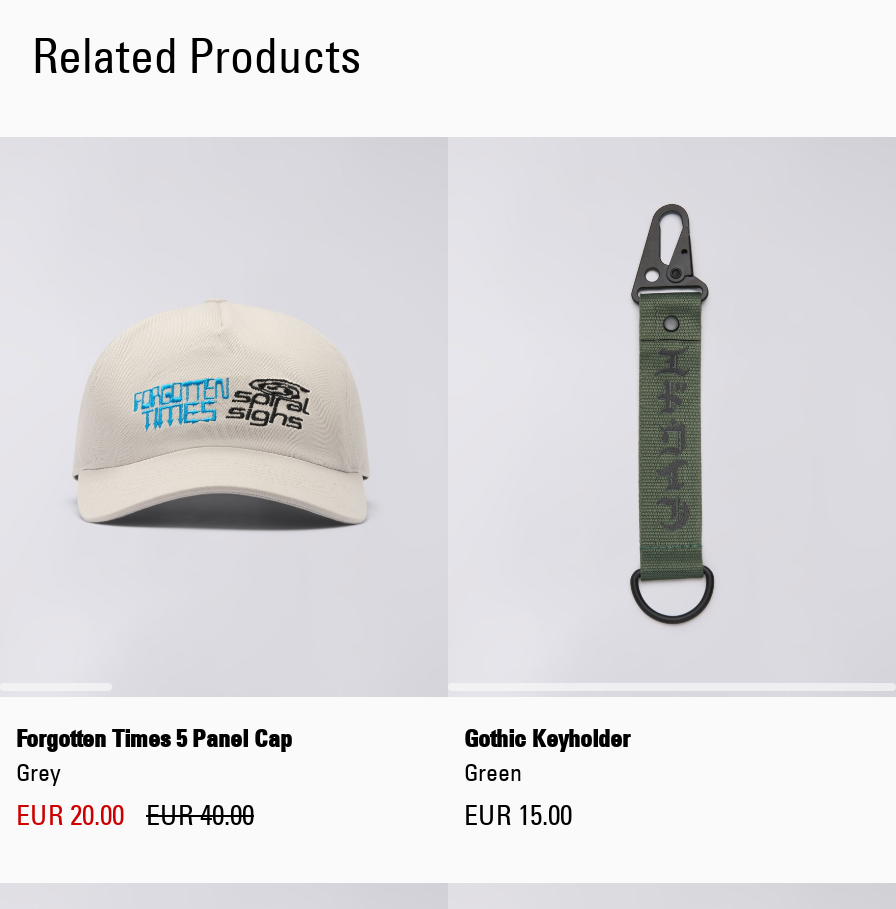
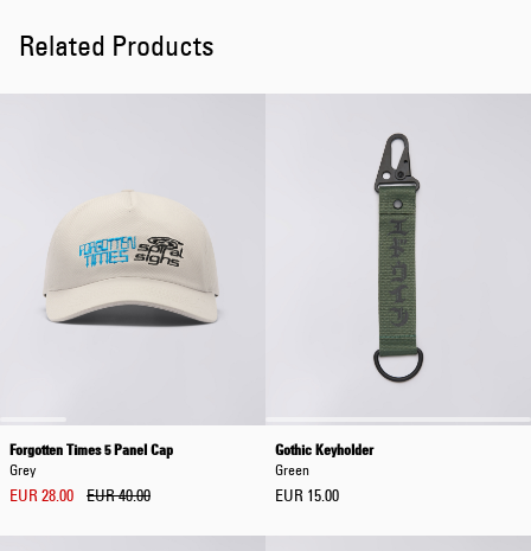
[16,797,124,833] EUR 20.00 -> [9,485,73,506] EUR 28.00

